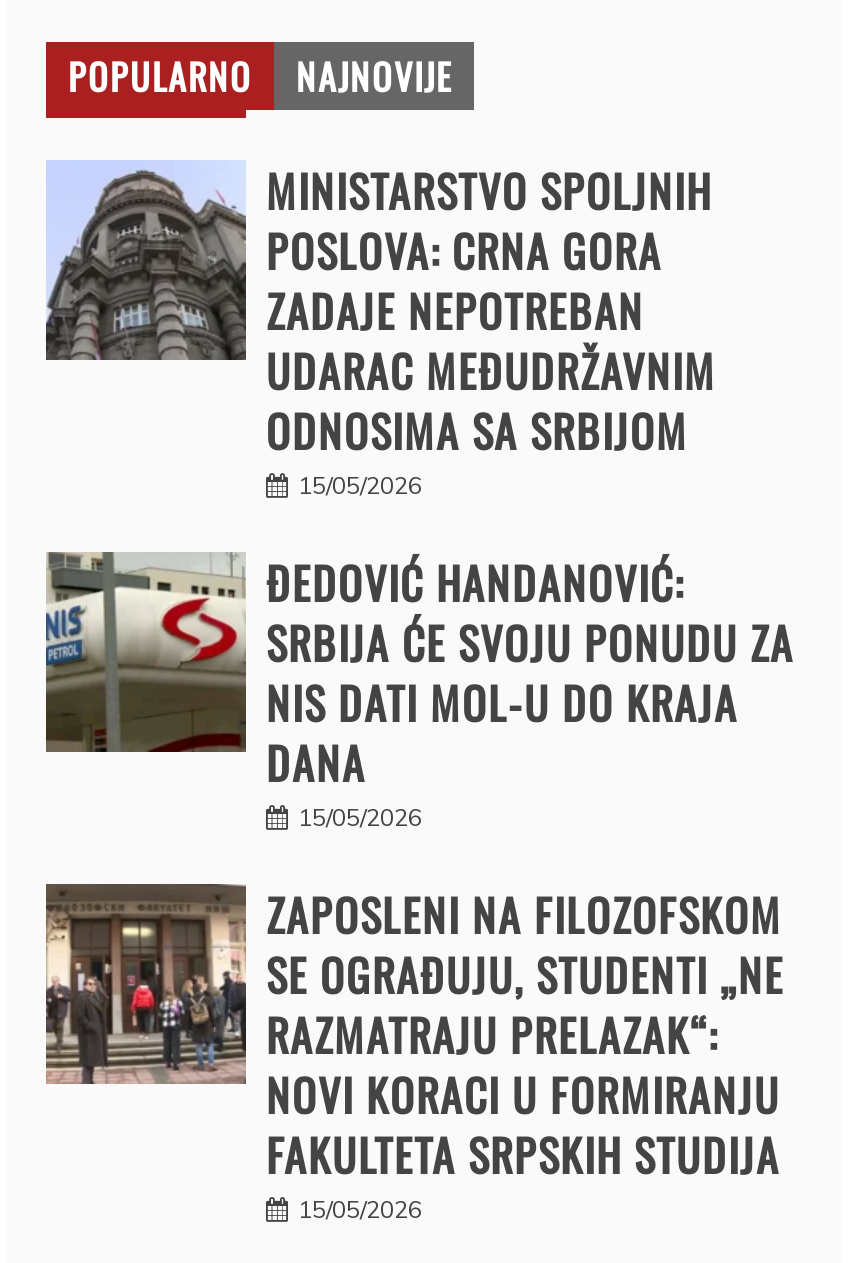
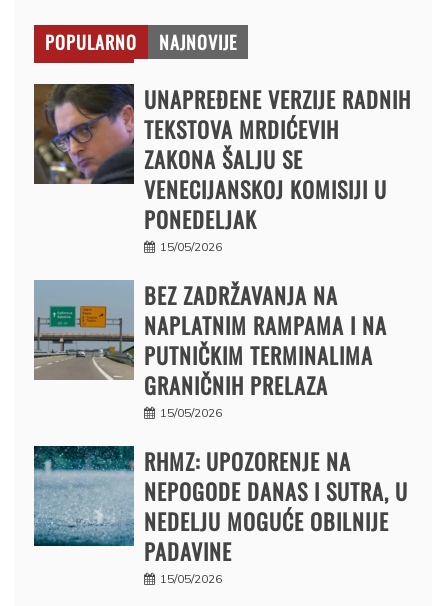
[46,157,716,461] [image] | MINISTARSTVO SPOLJNIH | POSLOVA: CRNA GORA | ZADAJE NEPOTREBAN | UDARAC MEĐUDRŽAVNIM | ODNOSIMA SA SRBIJOM -> [33,83,411,235] [image] | UNAPREĐENE VERZIJE RADNIH | TEKSTOVA MRDIĆEVIH | ZAKONA ŠALJU SE | VENECIJANSKOJ KOMISIJI U | PONEDELJAK
[44,549,794,793] [image] | ĐEDOVIĆ HANDANOVIĆ: | SRBIJA ĆE SVOJU PONUDU ZA | NIS DATI MOL-U DO KRAJA | DANA -> [34,279,387,401] [image] | BEZ ZADRŽAVANJA NA | NAPLATNIM RAMPAMA I NA | PUTNIČKIM TERMINALIMA | GRANIČNIH PRELAZA
[44,881,784,1185] [image] | ZAPOSLENI NA FILOZOFSKOM | SE OGRAĐUJU, STUDENTI „NE | RAZMATRAJU PRELAZAK“: | NOVI KORACI U FORMIRANJU | FAKULTETA SRPSKIH STUDIJA -> [33,445,408,567] [image] | RHMZ: UPOZORENJE NA | NEPOGODE DANAS I SUTRA, U | NEDELJU MOGUĆE OBILNIJE | PADAVINE

